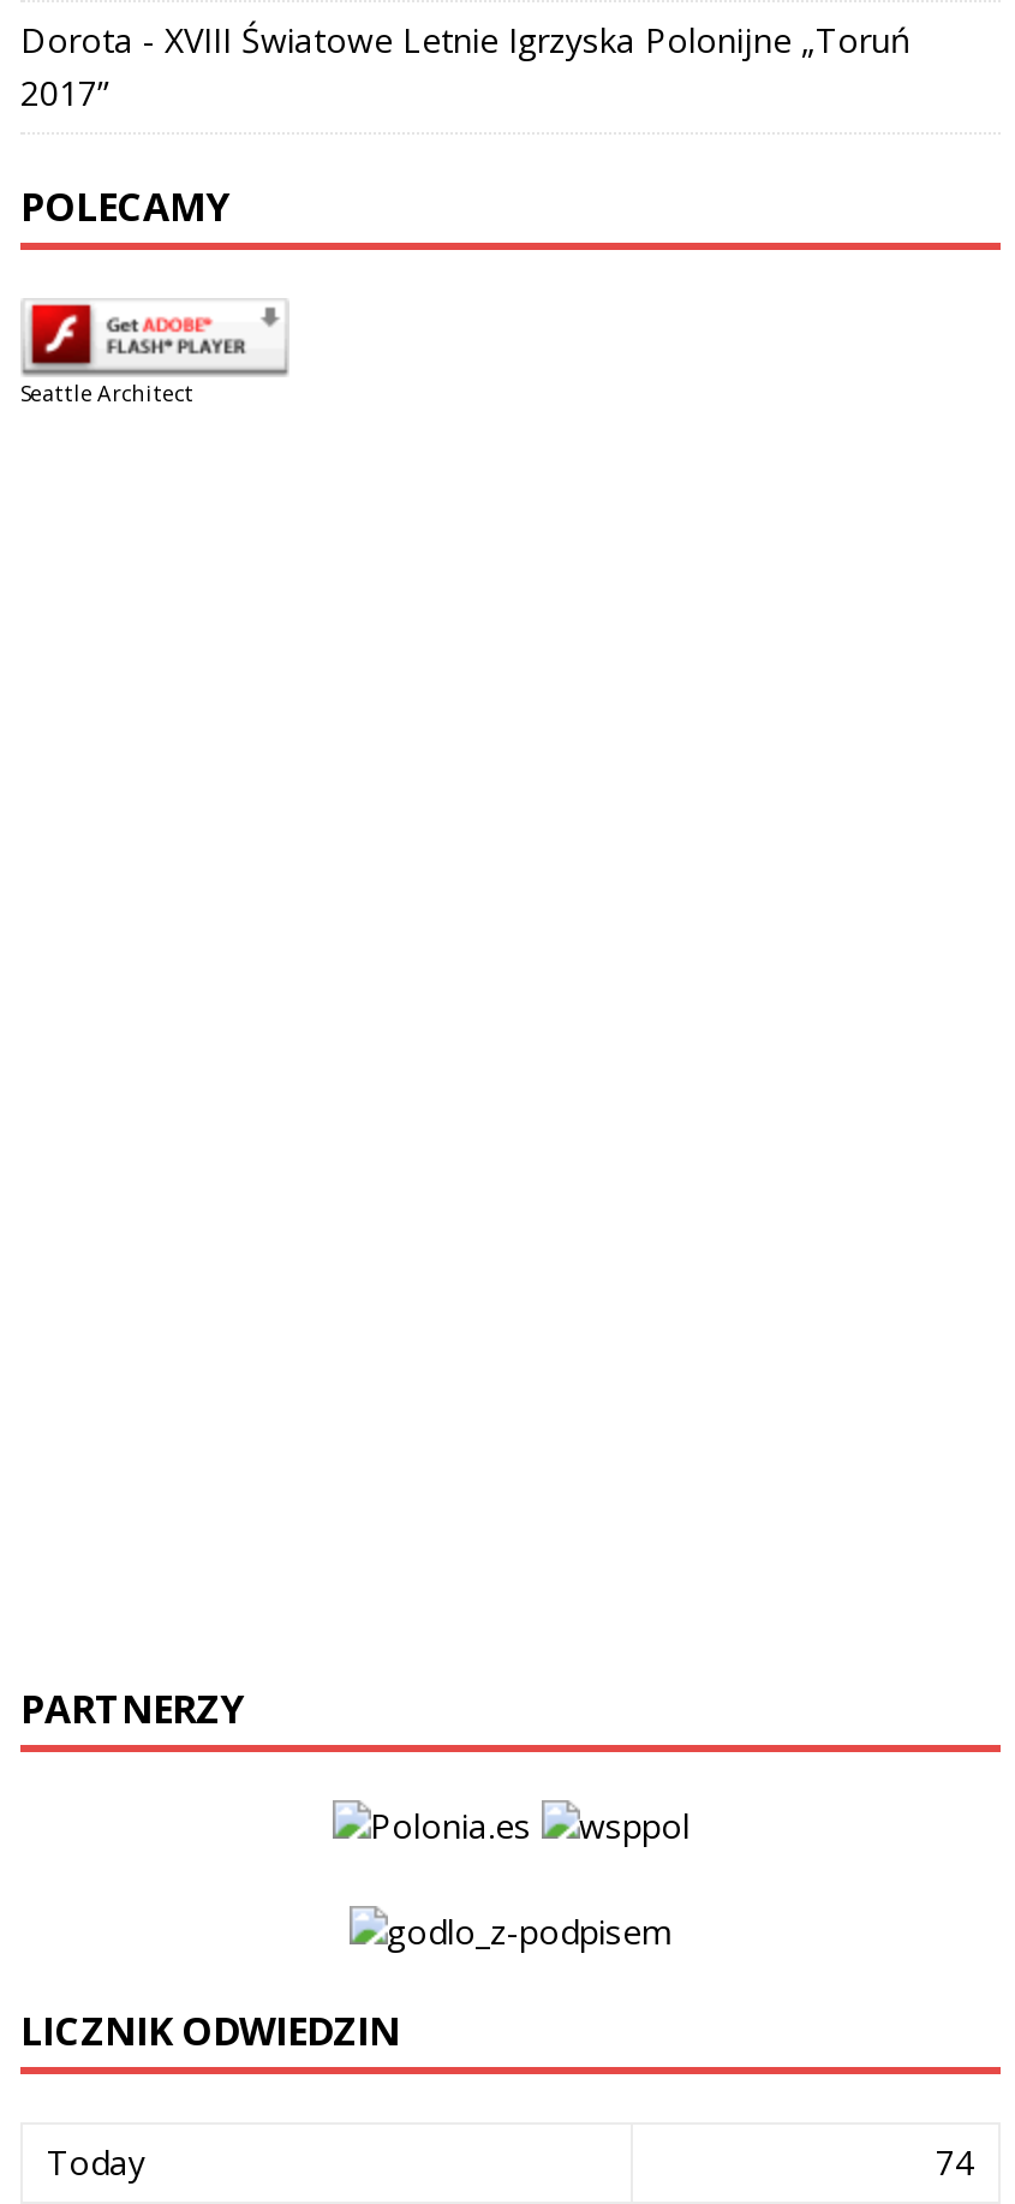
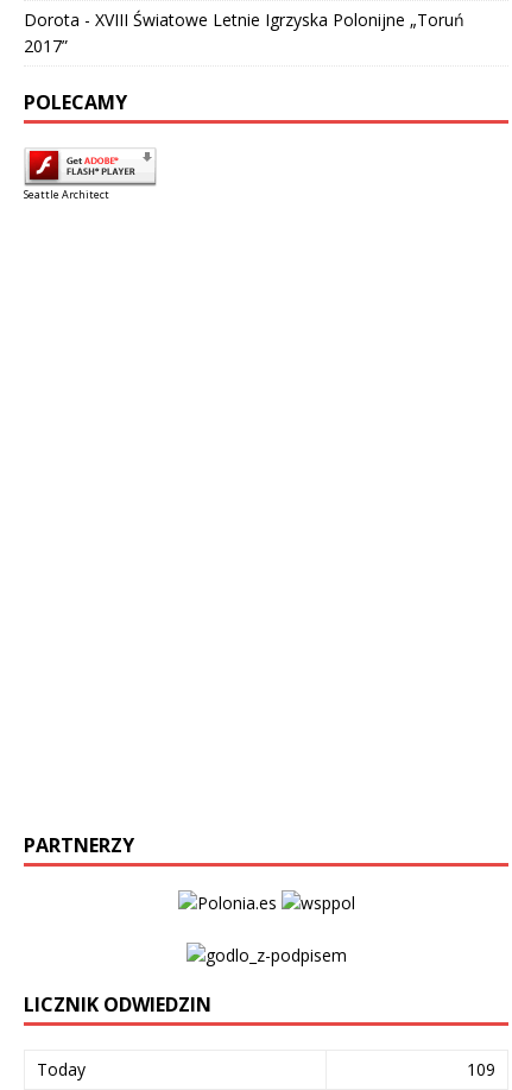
[936,2140,974,2185] 74 -> [467,1058,495,1081] 109

